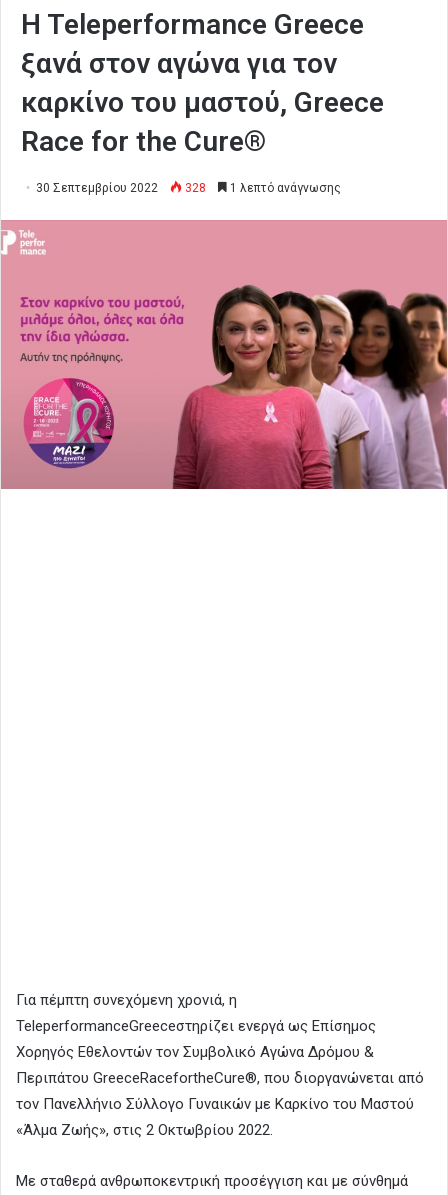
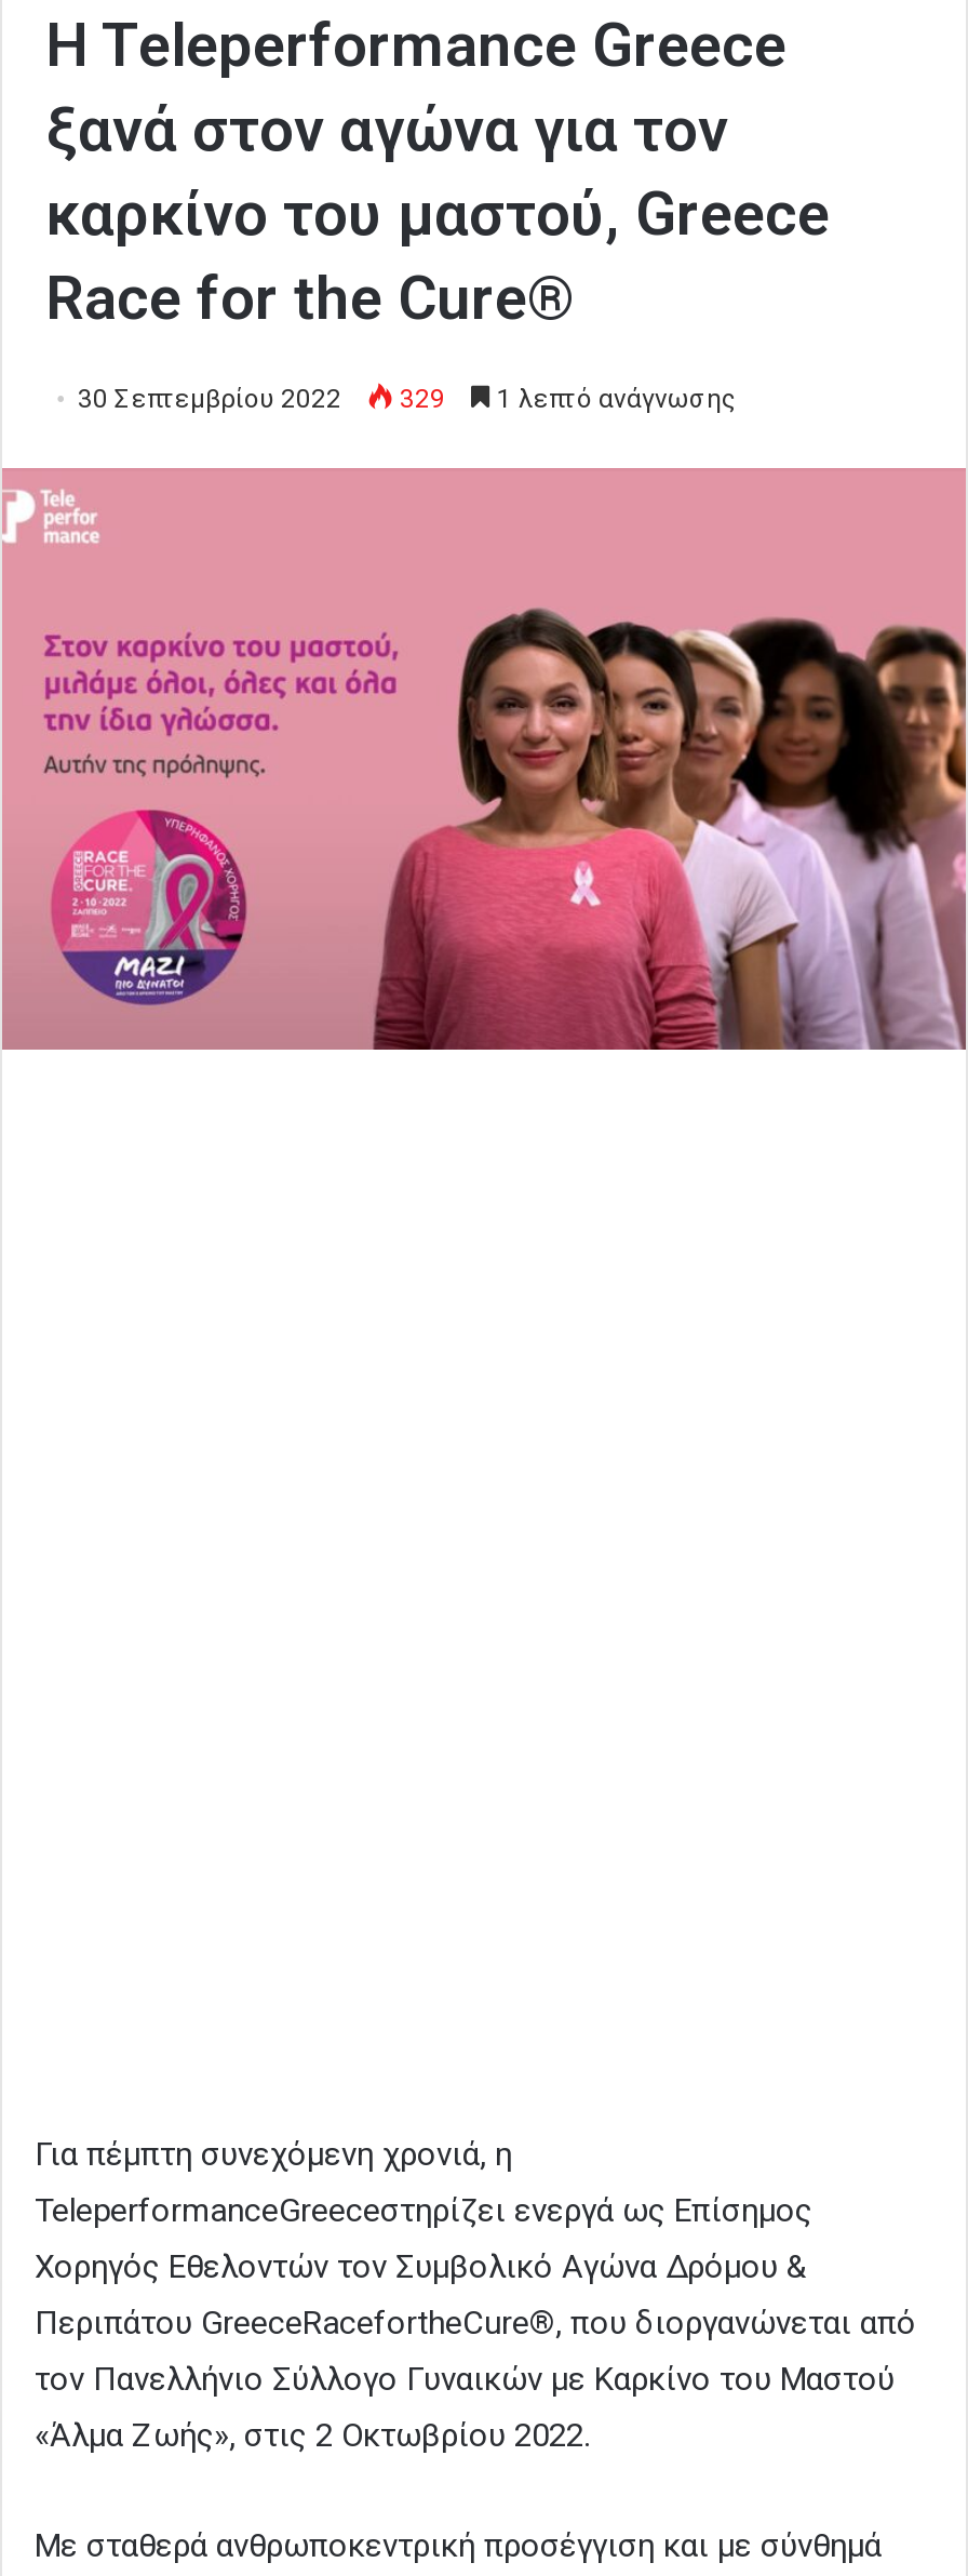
[36,181,341,195] 30 Σεπτεμβρίου 2022 328 1 λεπτό ανάγνωσης -> [78,384,737,414] 30 Σεπτεμβρίου 2022 329 1 λεπτό ανάγνωσης

